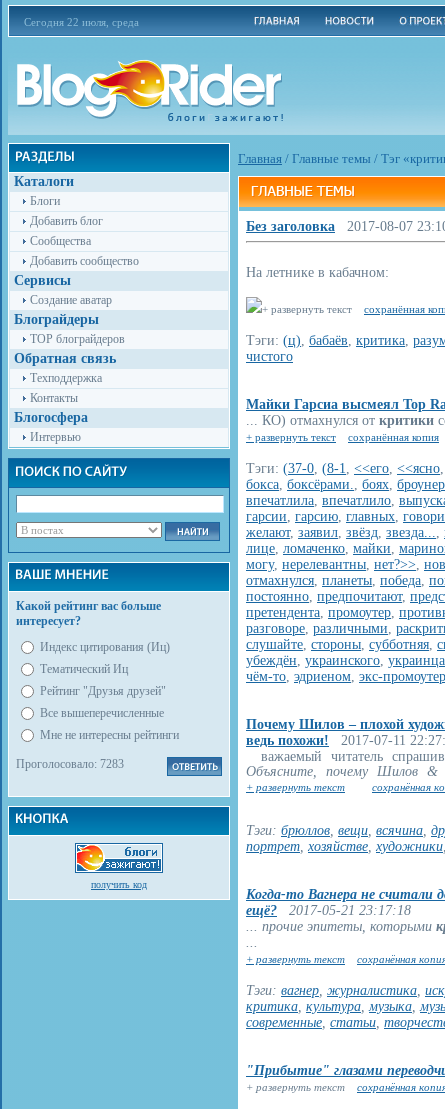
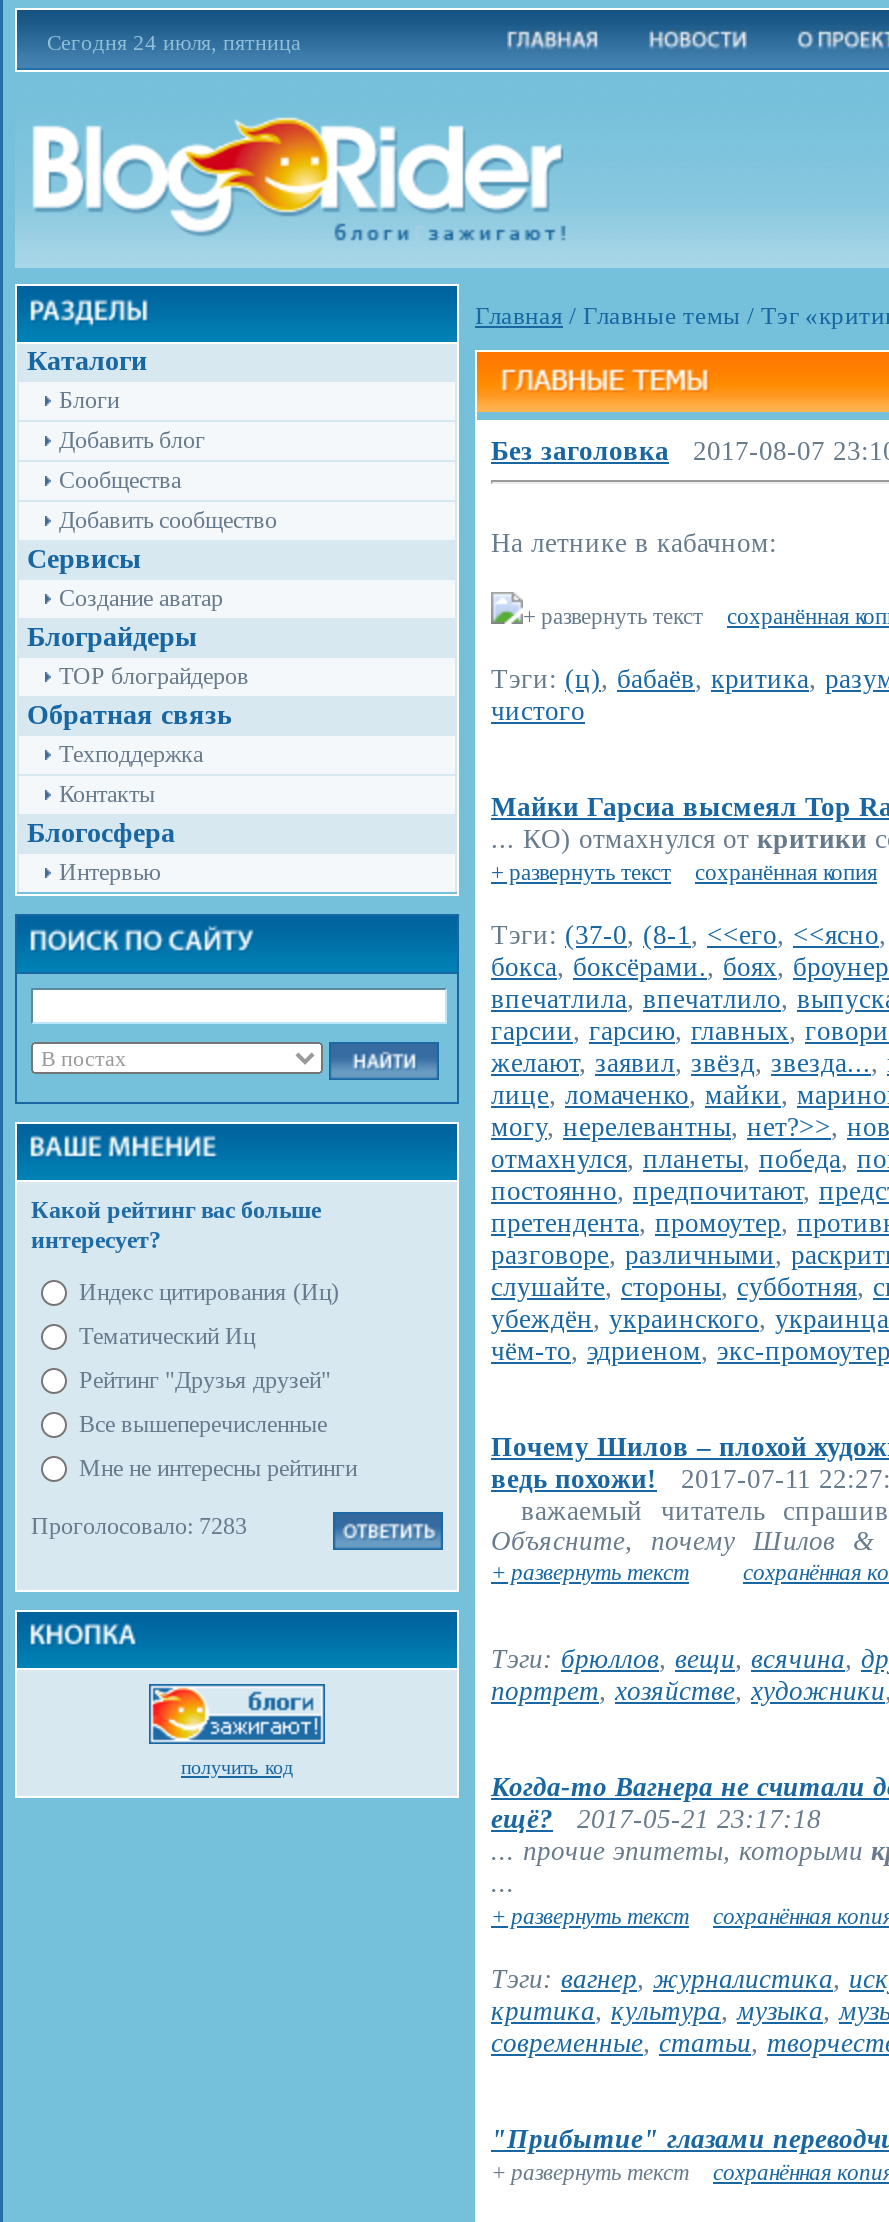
[24,16,139,28] Сегодня 22 июля, среда -> [47,30,301,54] Сегодня 24 июля, пятница

